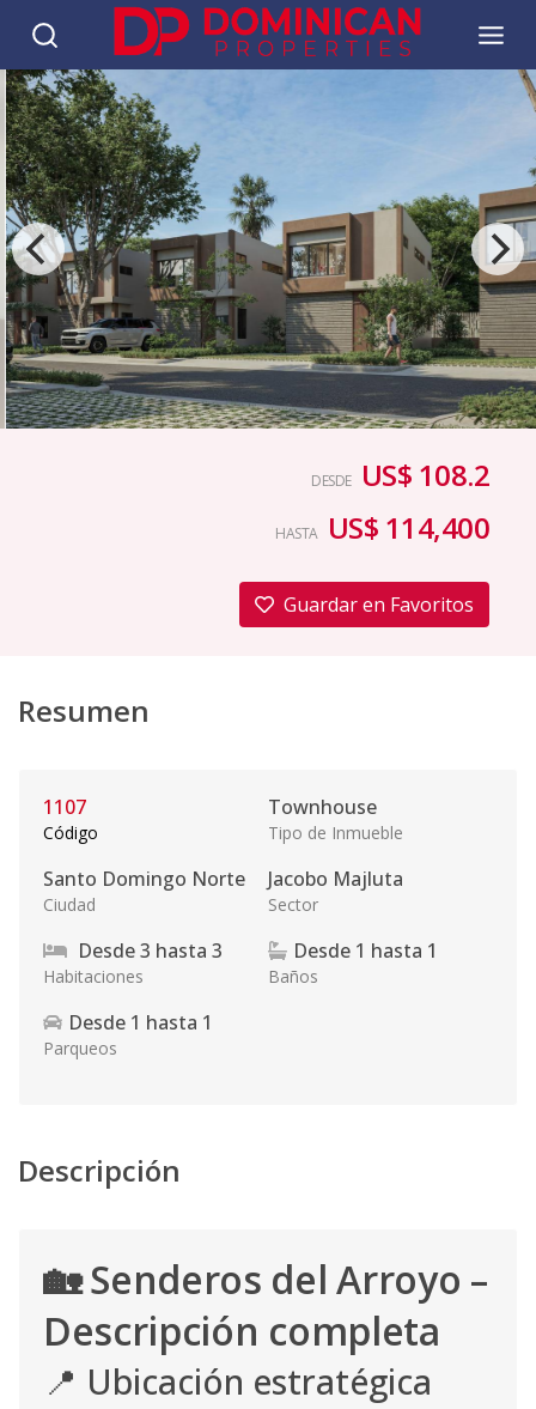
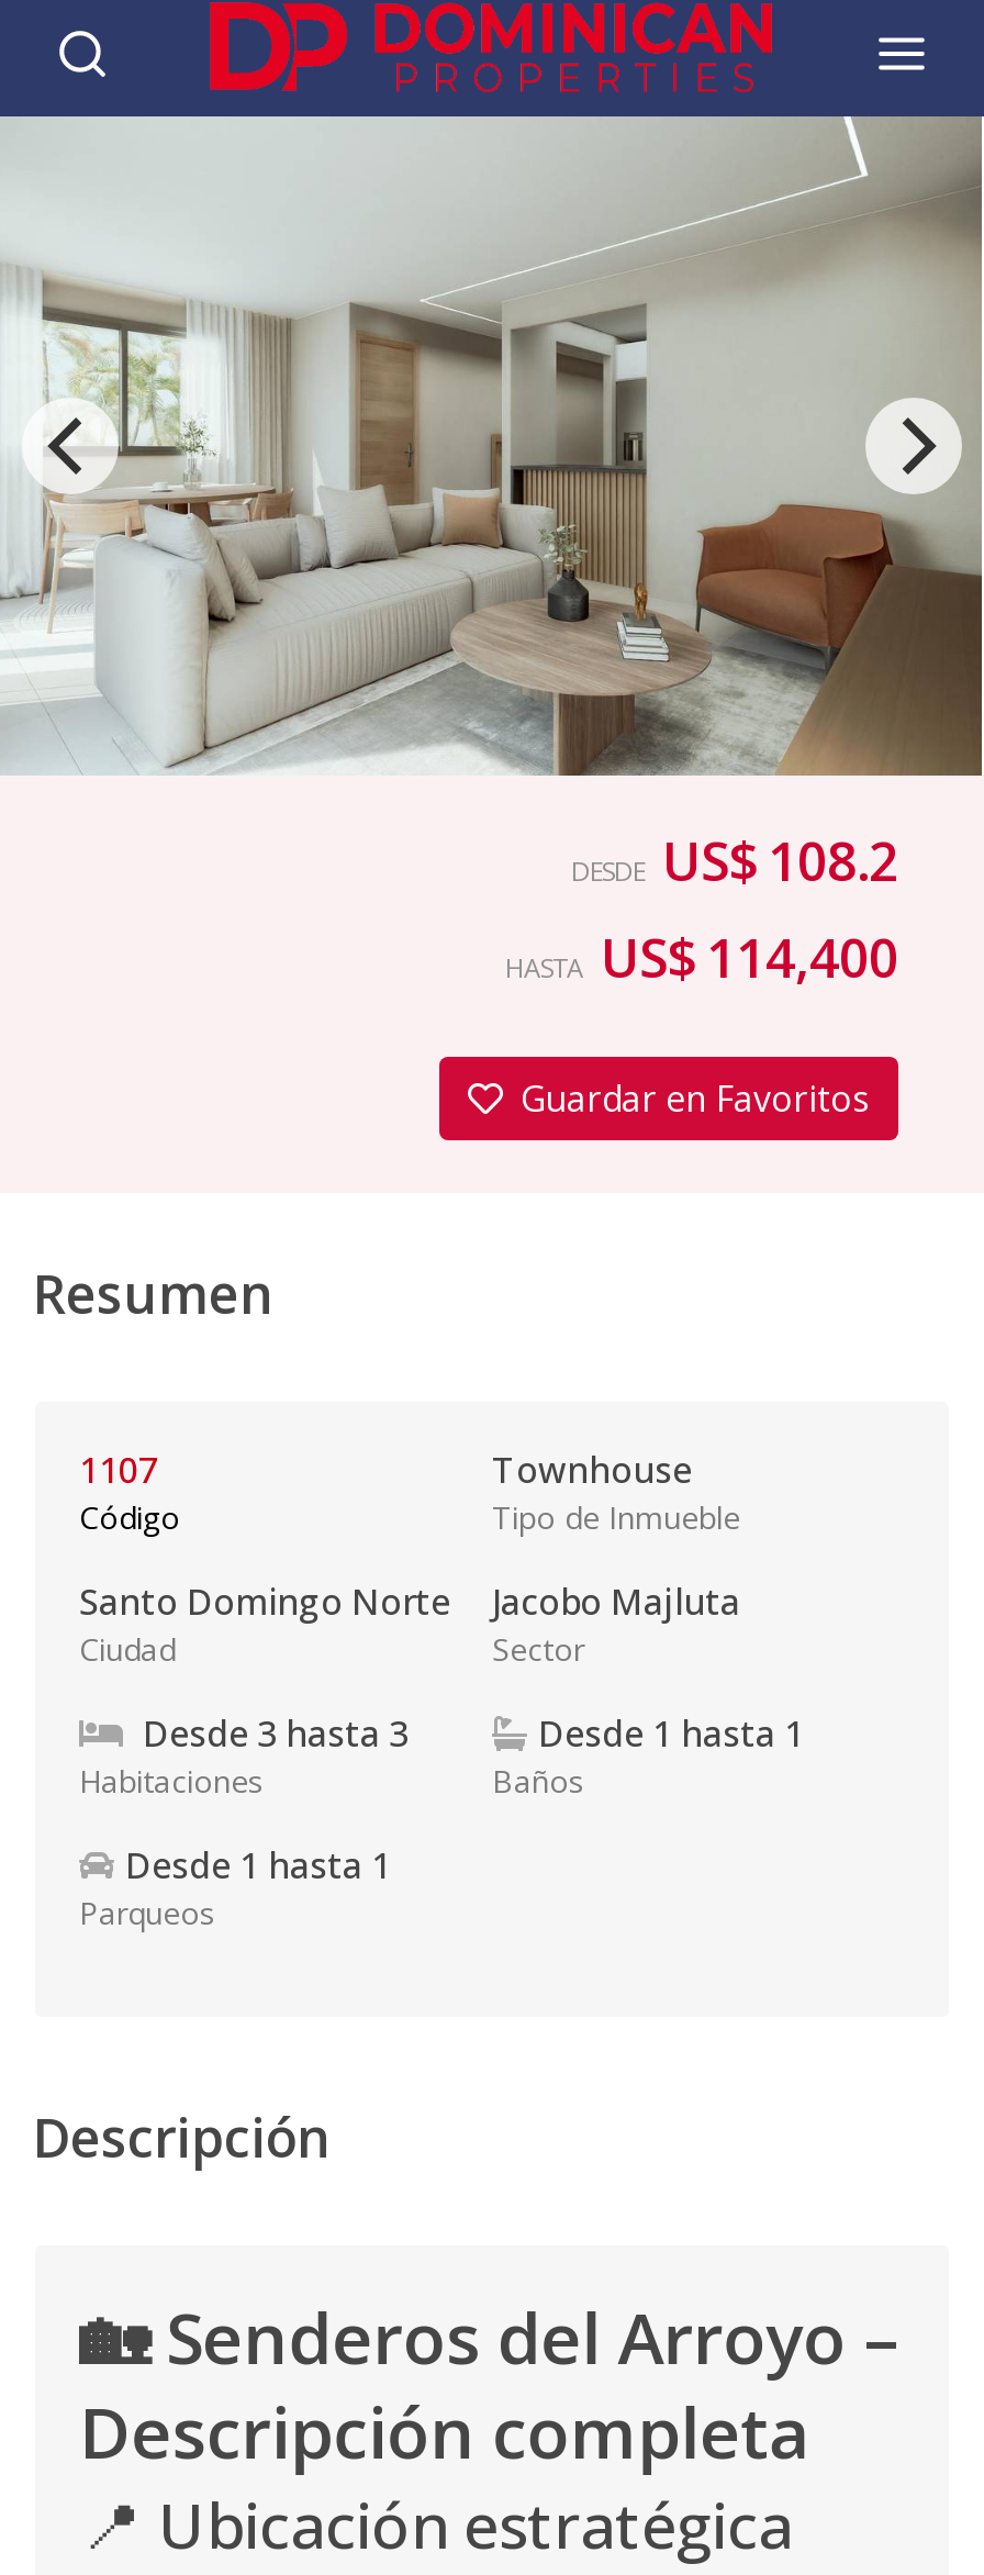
[4,68,532,430] [image] -> [7,114,977,776] [image]

